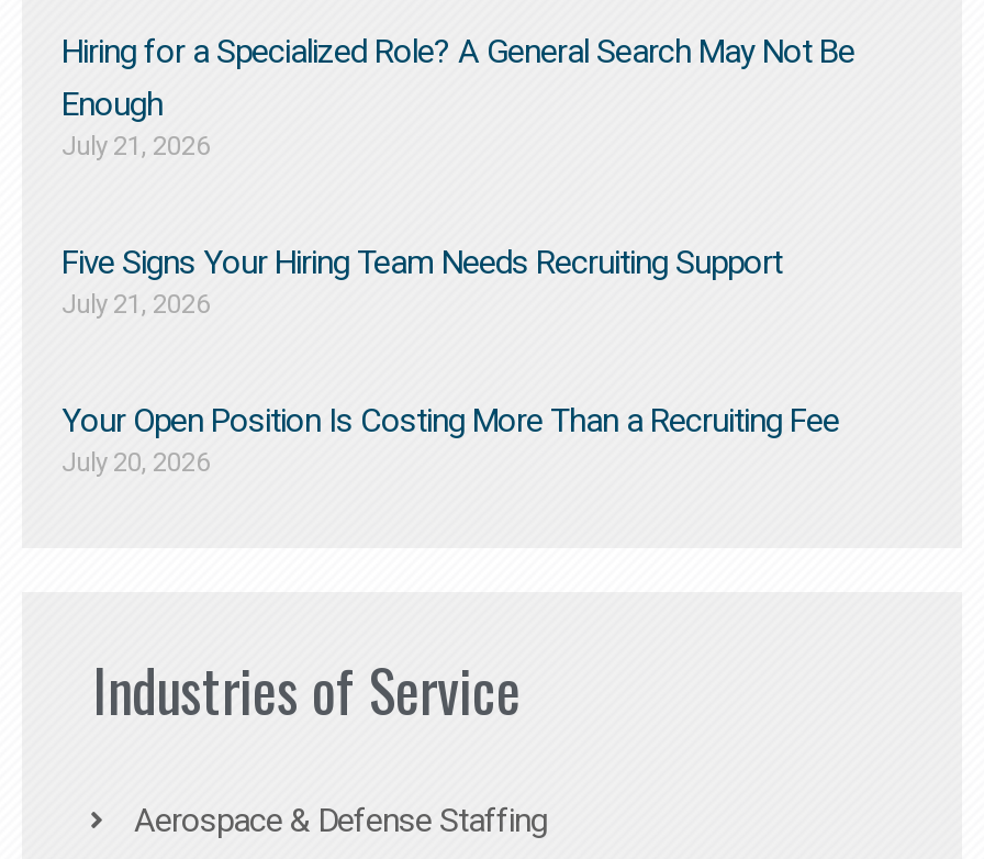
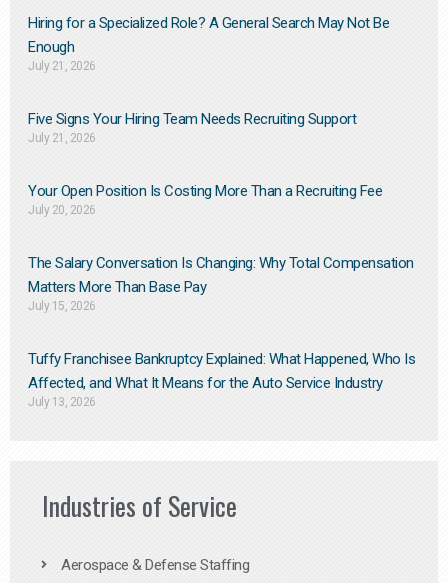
none -> [28,254,415,409] The Salary Conversation Is Changing: Why Total Compensation | Matters More Than Base Pay | July 15, 2026 | Tuffy Franchisee Bankruptcy Explained: What Happened, Who Is | Affected, and What It Means for the Auto Service Industry | July 13, 2026

